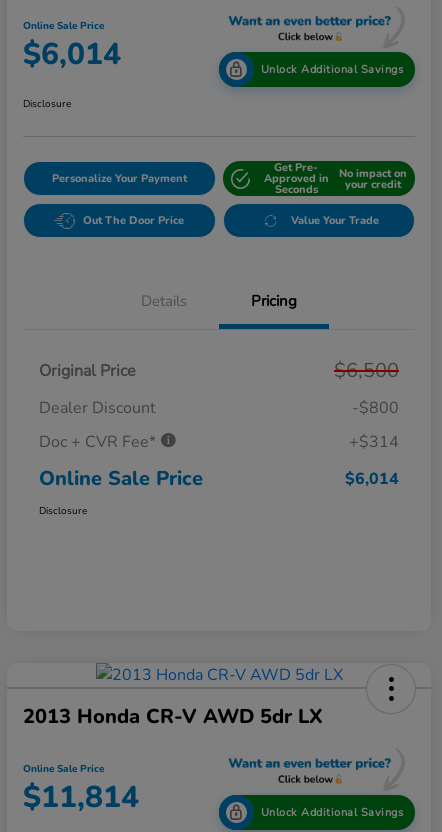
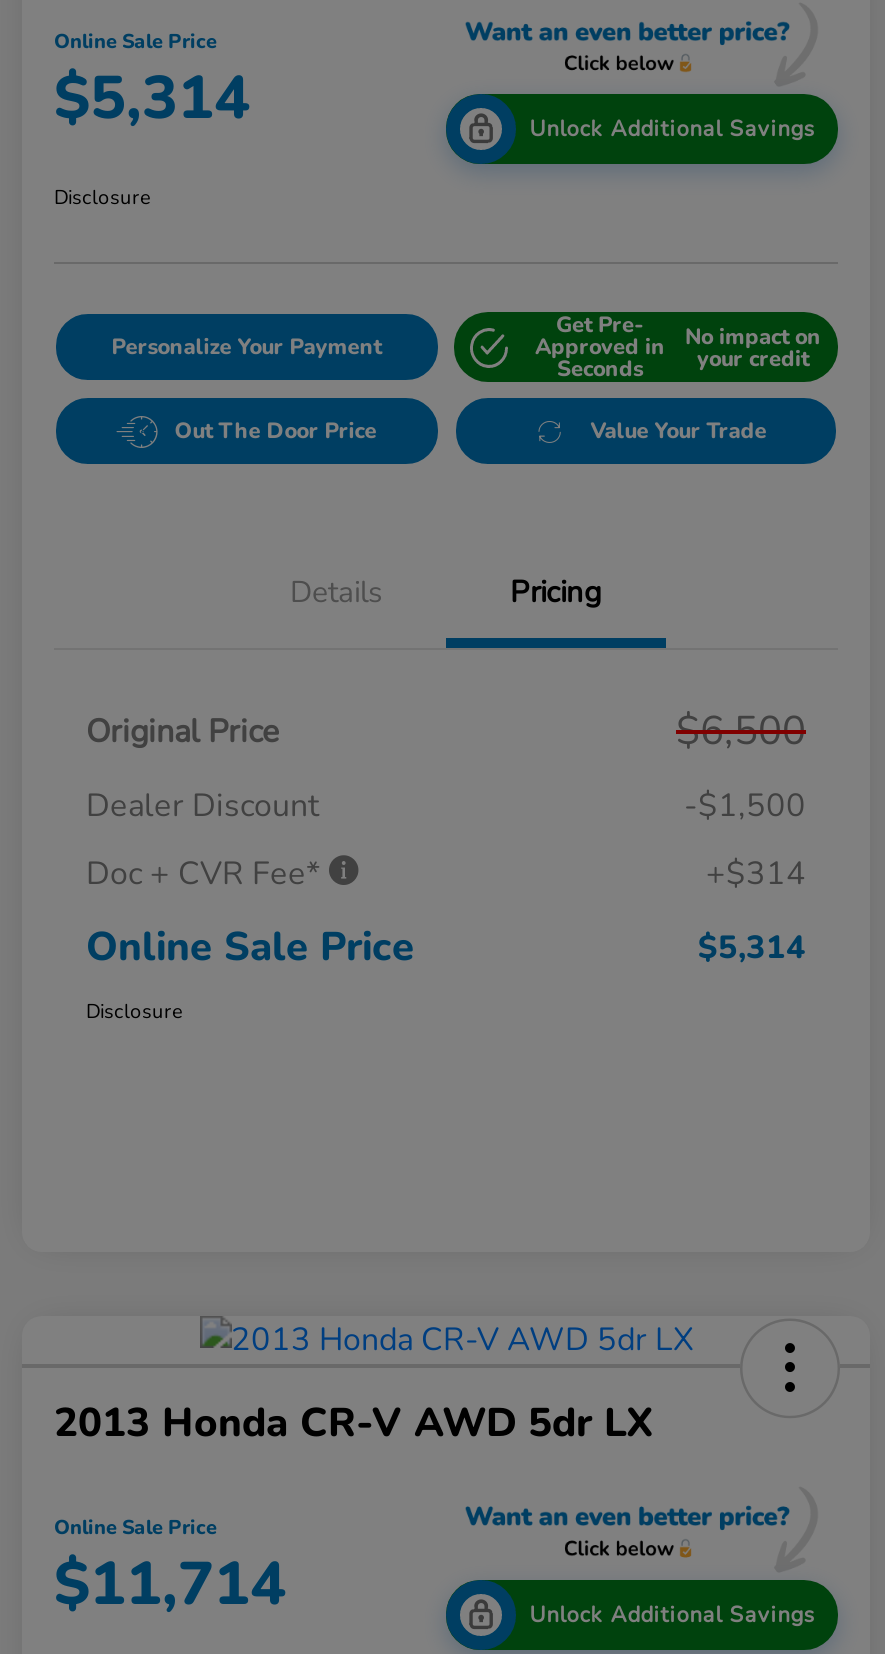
[23,34,121,75] $6,014 -> [54,58,250,140] $5,314
[352,397,399,419] -$800 -> [684,785,806,829] -$1,500
[345,468,399,490] $6,014 -> [698,927,806,971] $5,314
[23,777,139,818] $11,814 -> [54,1543,286,1625] $11,714

